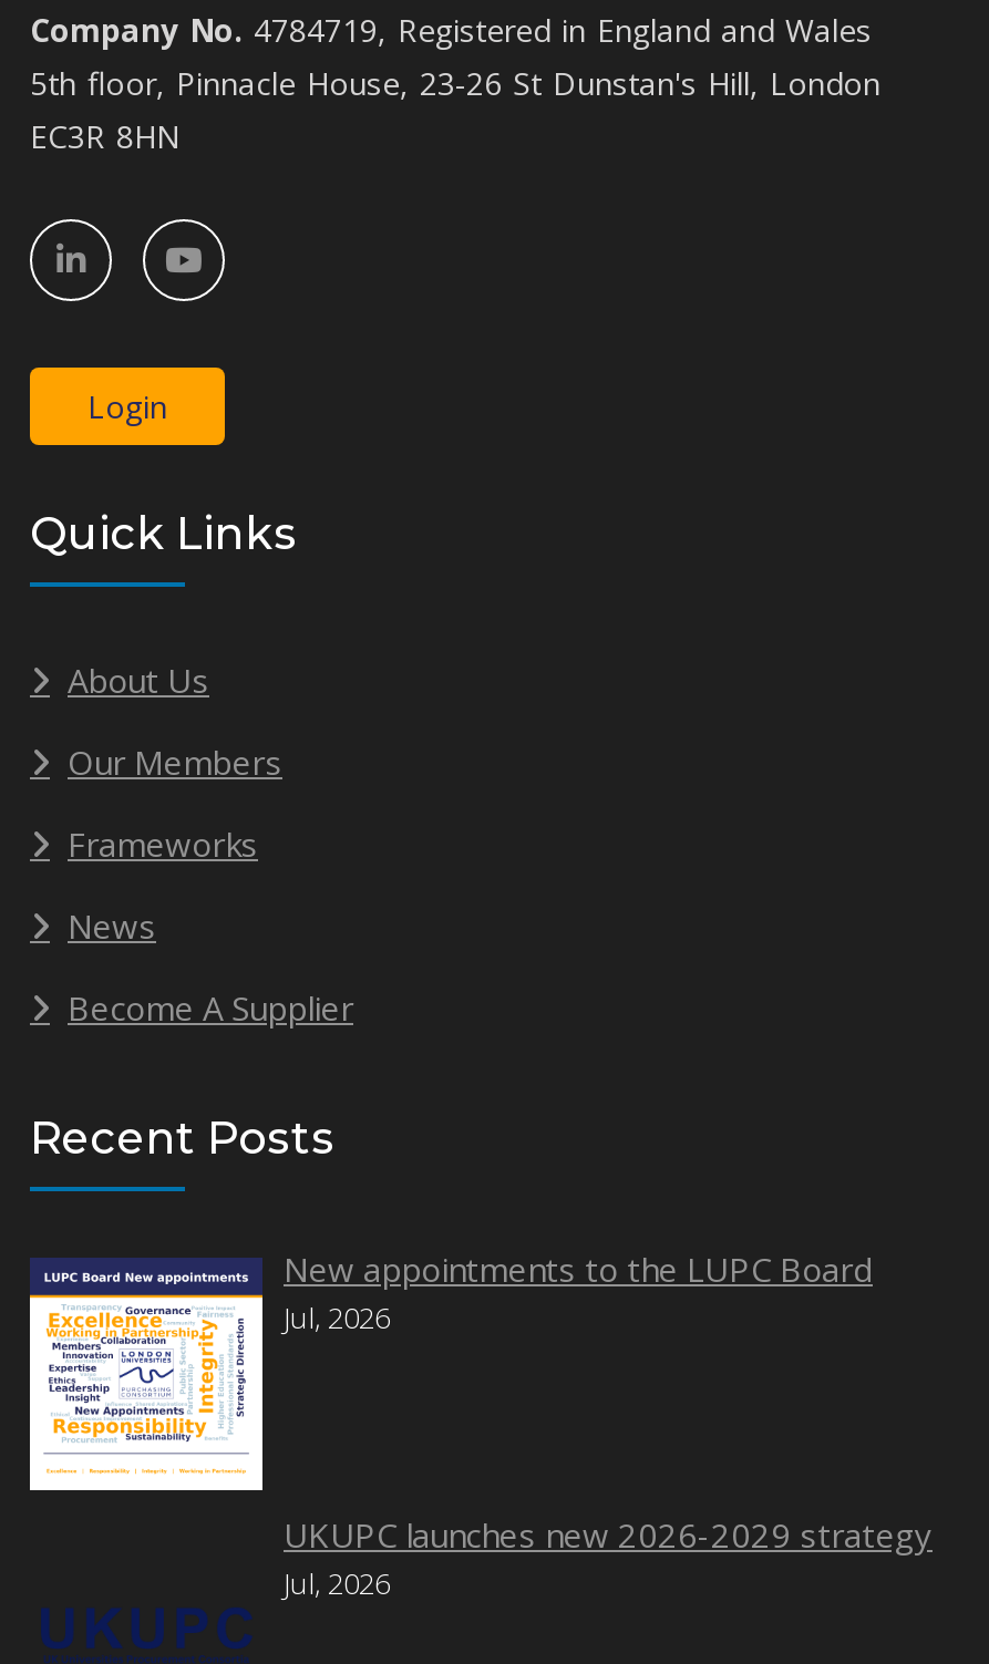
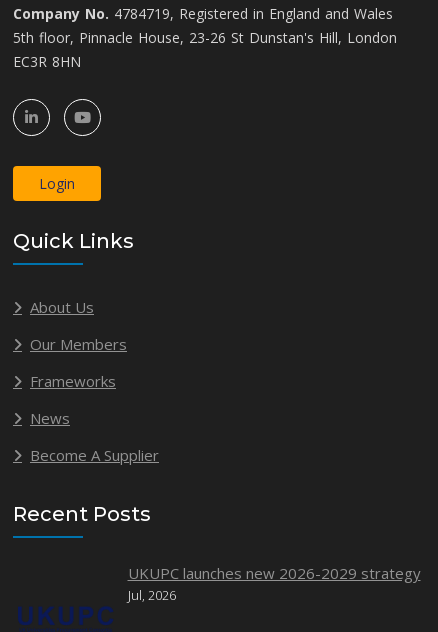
[28,1247,873,1495] [image] | New appointments to the LUPC Board | Jul, 2026 -> none

